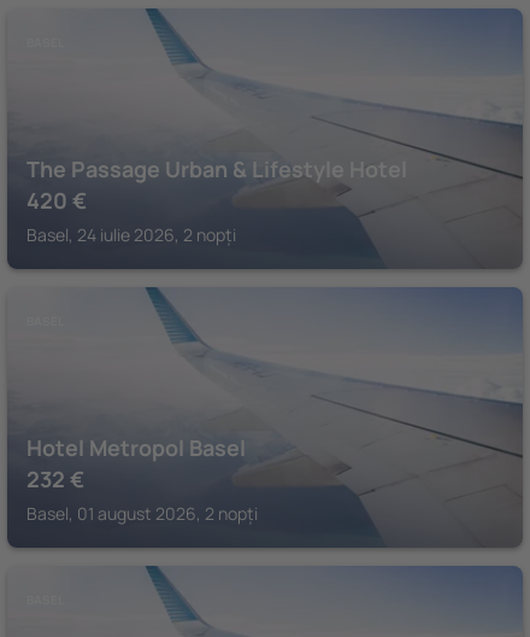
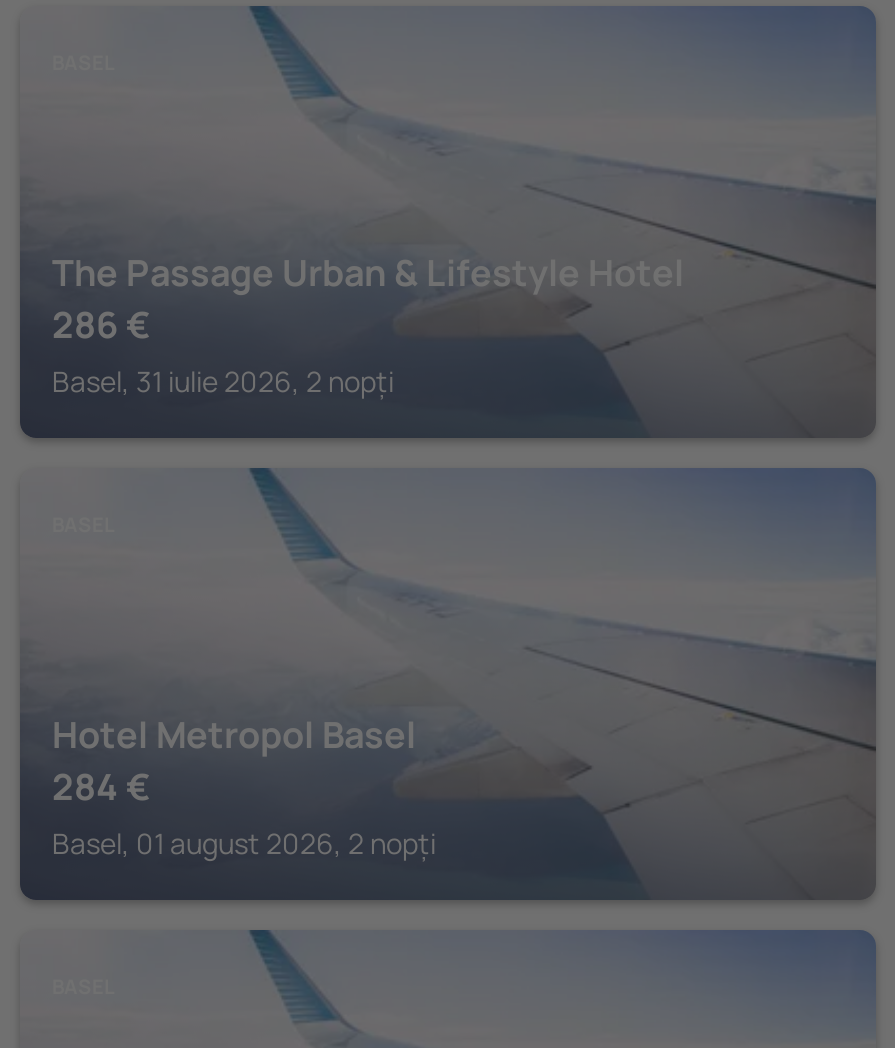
[26,186,87,215] 420 € -> [52,300,150,348] 286 €
[26,223,236,246] Basel, 24 iulie 2026, 2 nopți -> [52,362,394,400] Basel, 31 iulie 2026, 2 nopți
[26,464,84,493] 232 € -> [52,762,150,810] 284 €

